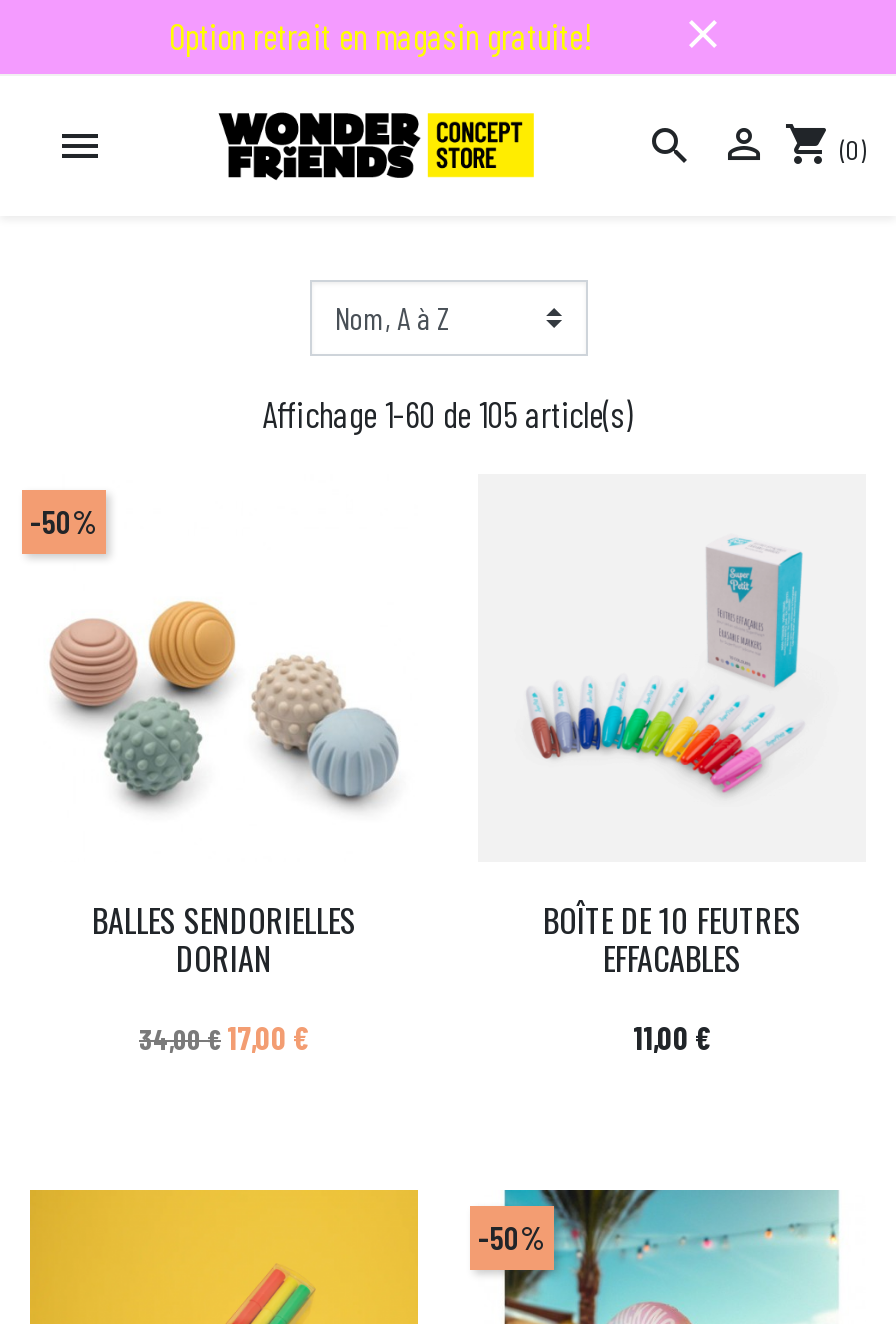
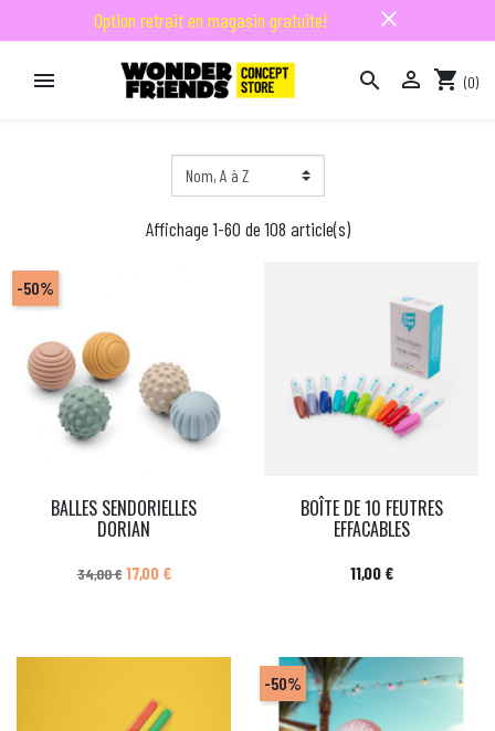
[263,392,633,436] Affichage 1-60 de 105 article(s) -> [145,216,350,241] Affichage 1-60 de 108 article(s)

